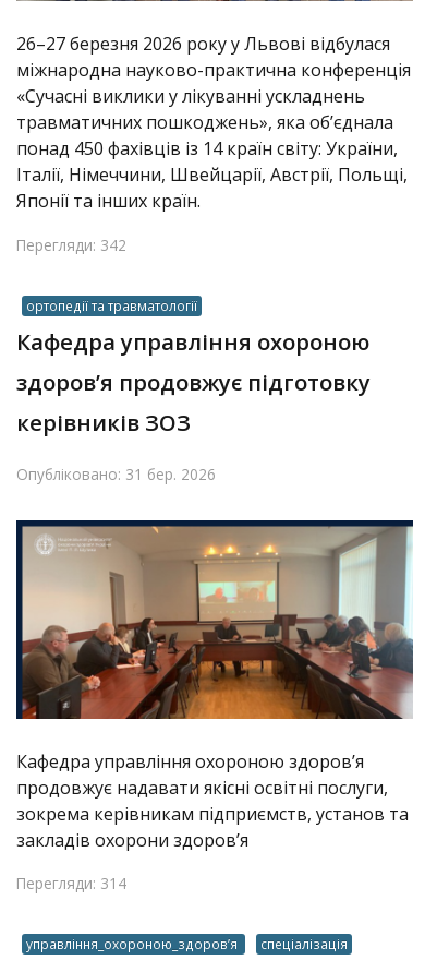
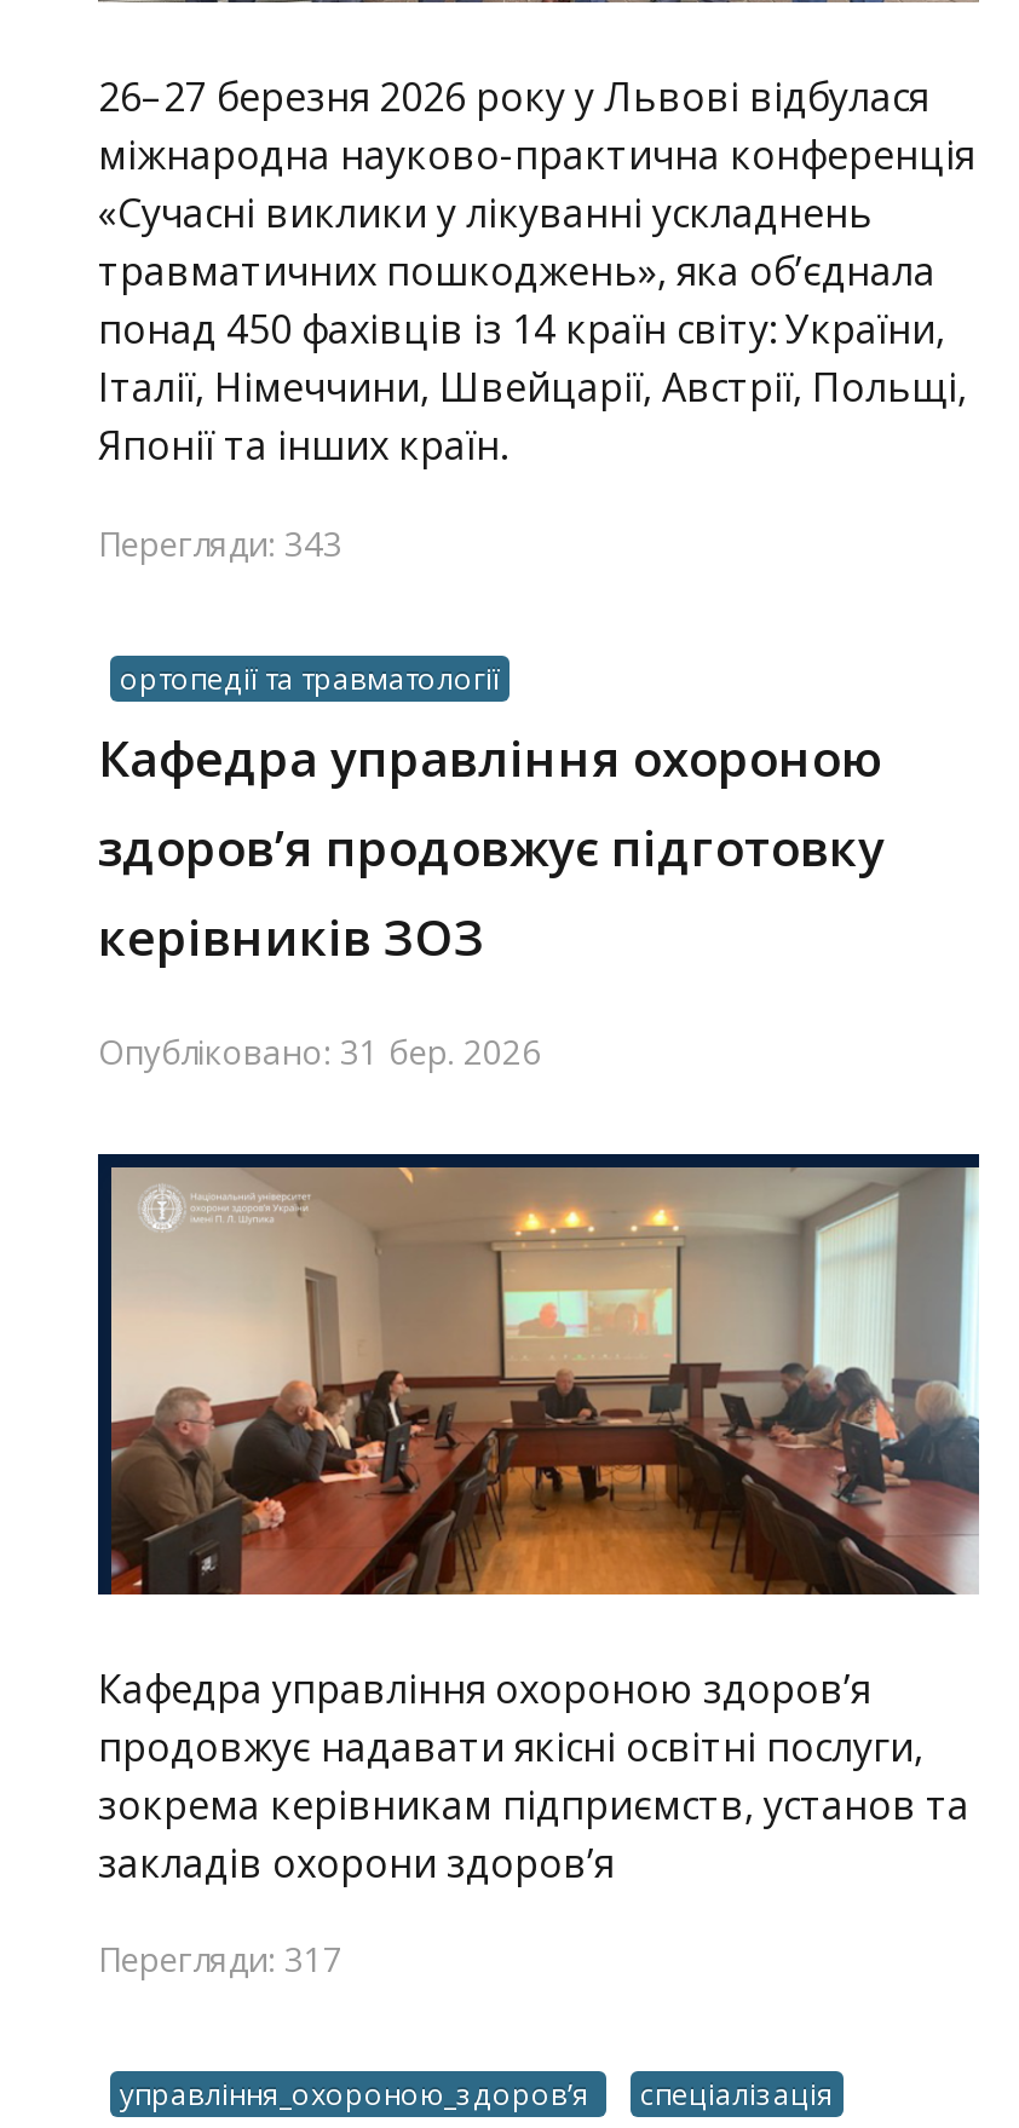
[16,234,126,255] Перегляди: 342 -> [98,519,342,565] Перегляди: 343
[16,873,126,894] Перегляди: 314 -> [98,1937,342,1983] Перегляди: 317

